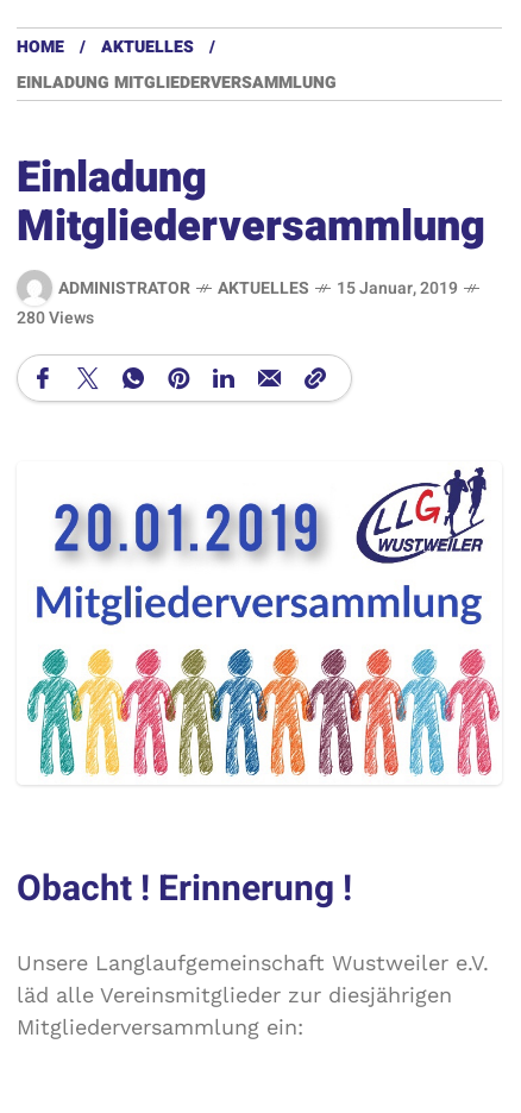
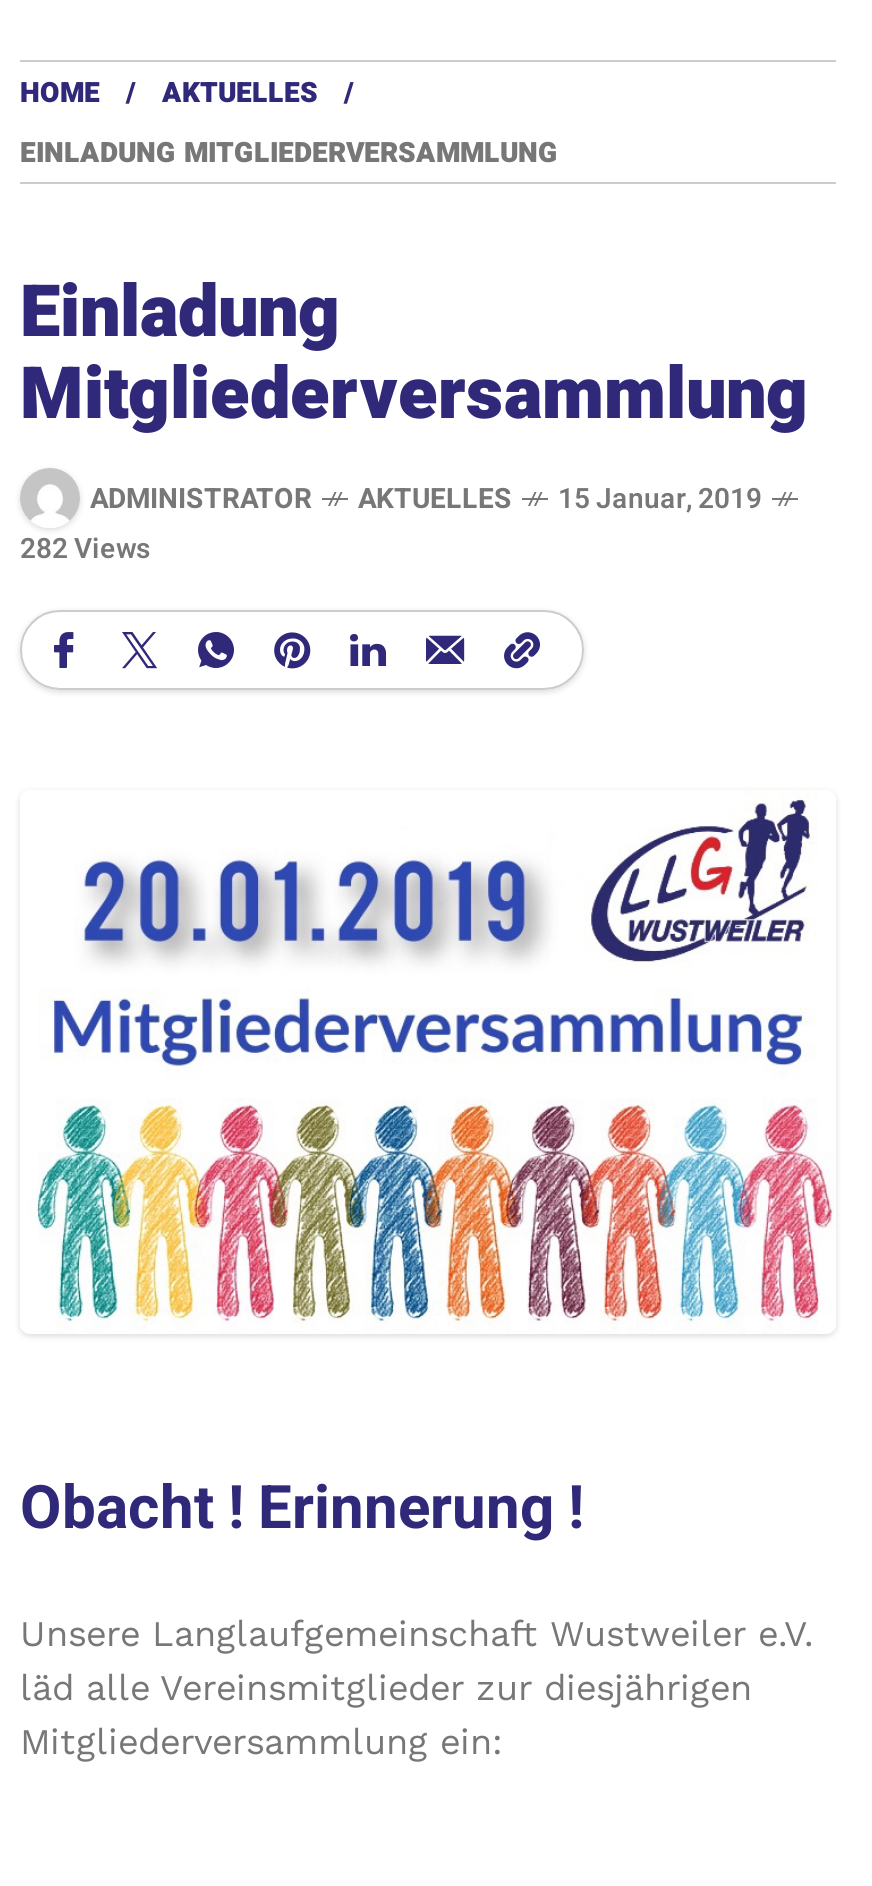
[17,306,94,331] 280 Views -> [20,528,150,570] 282 Views

